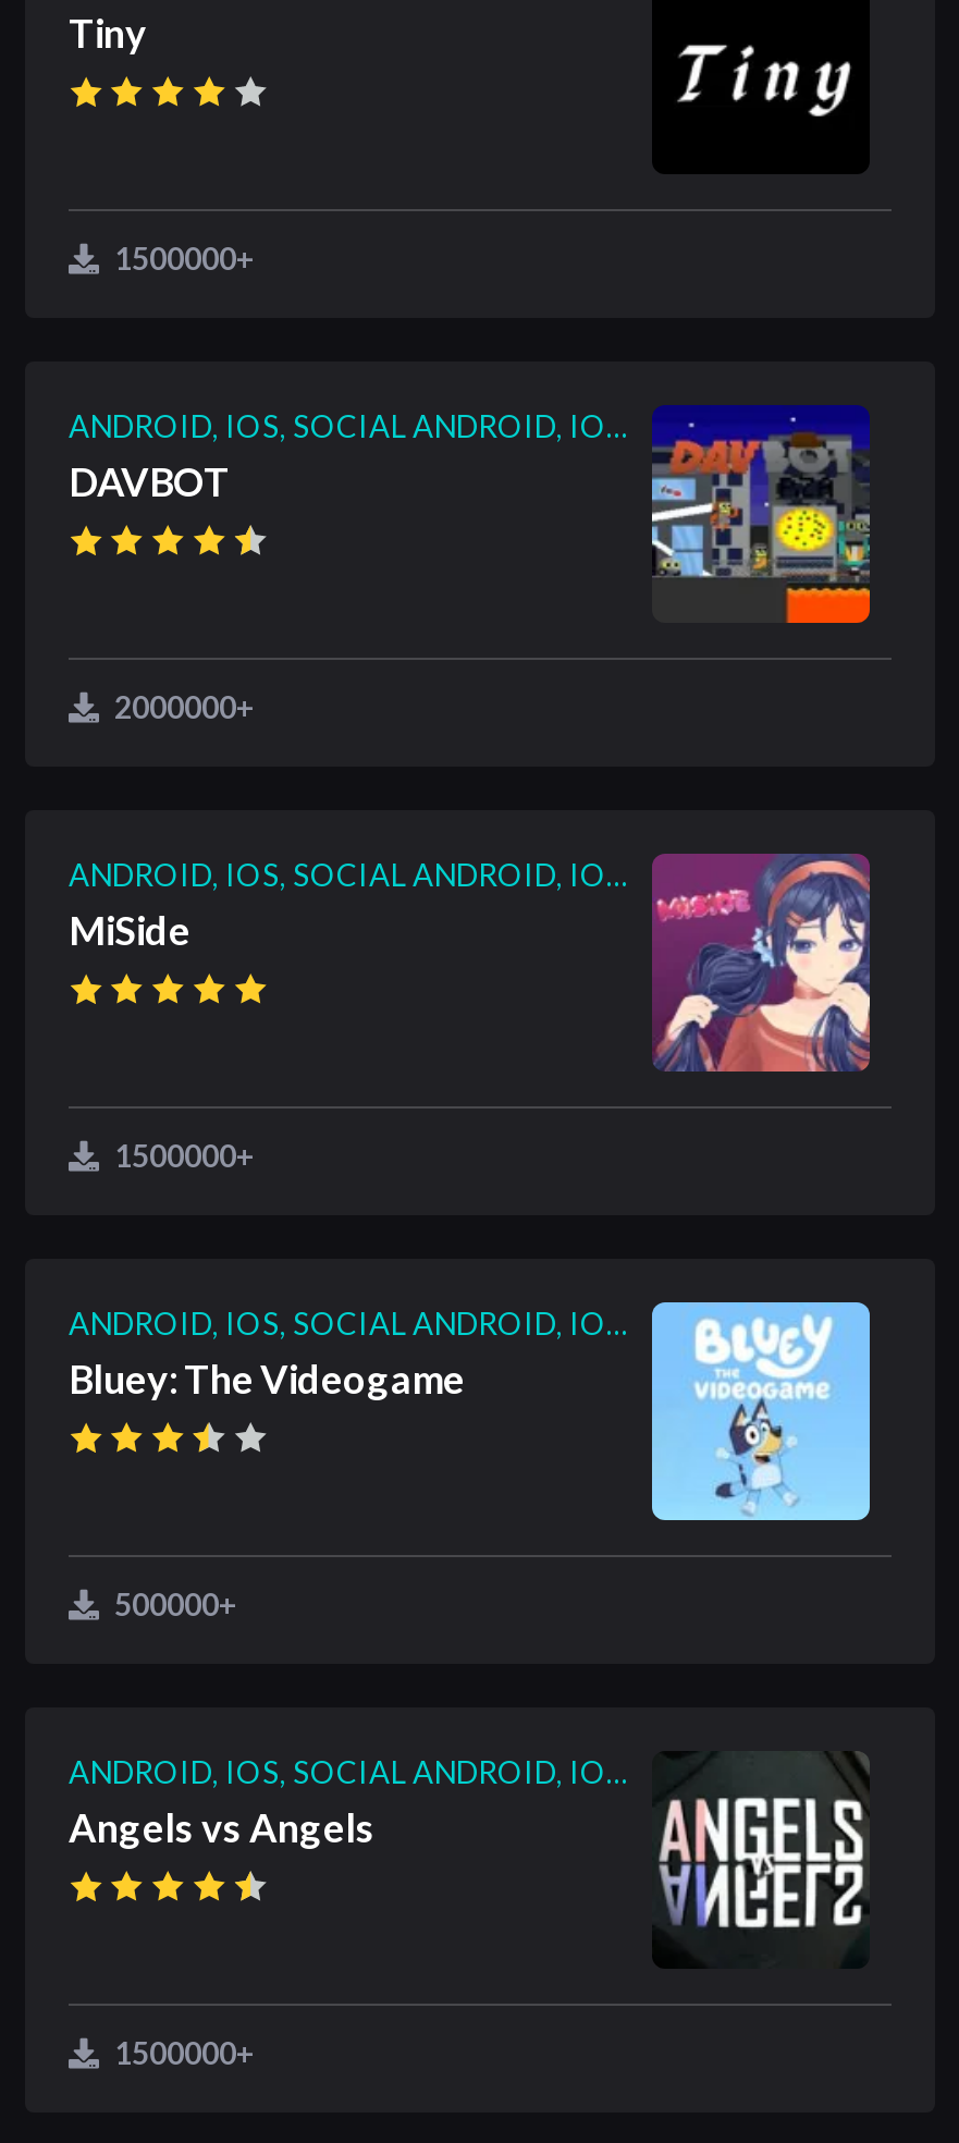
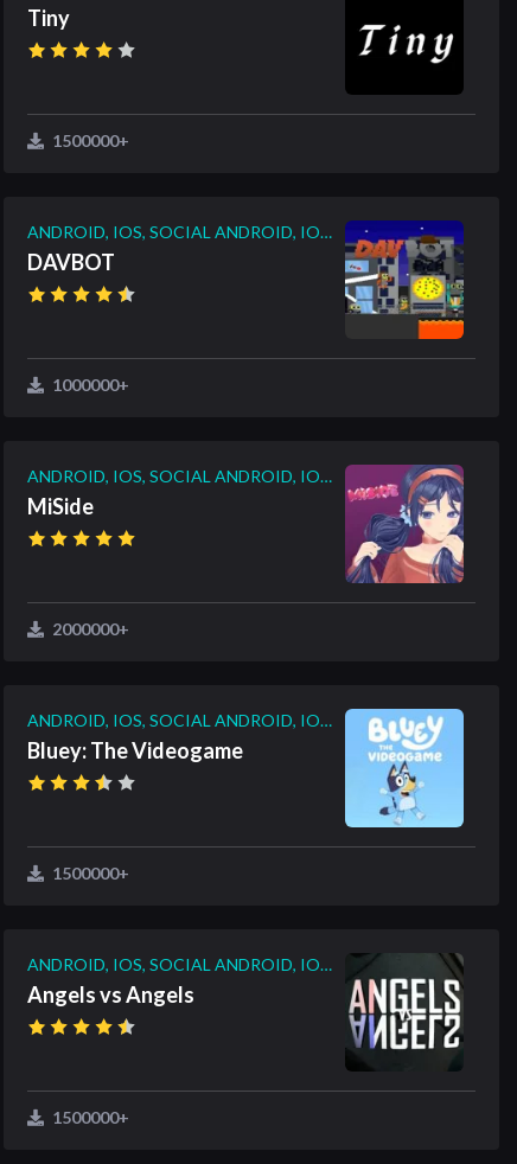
[108,689,256,726] 2000000+ -> [49,375,129,395] 1000000+
[108,1138,256,1175] 1500000+ -> [49,619,129,639] 2000000+
[108,1587,238,1624] 500000+ -> [49,864,129,884] 1500000+

